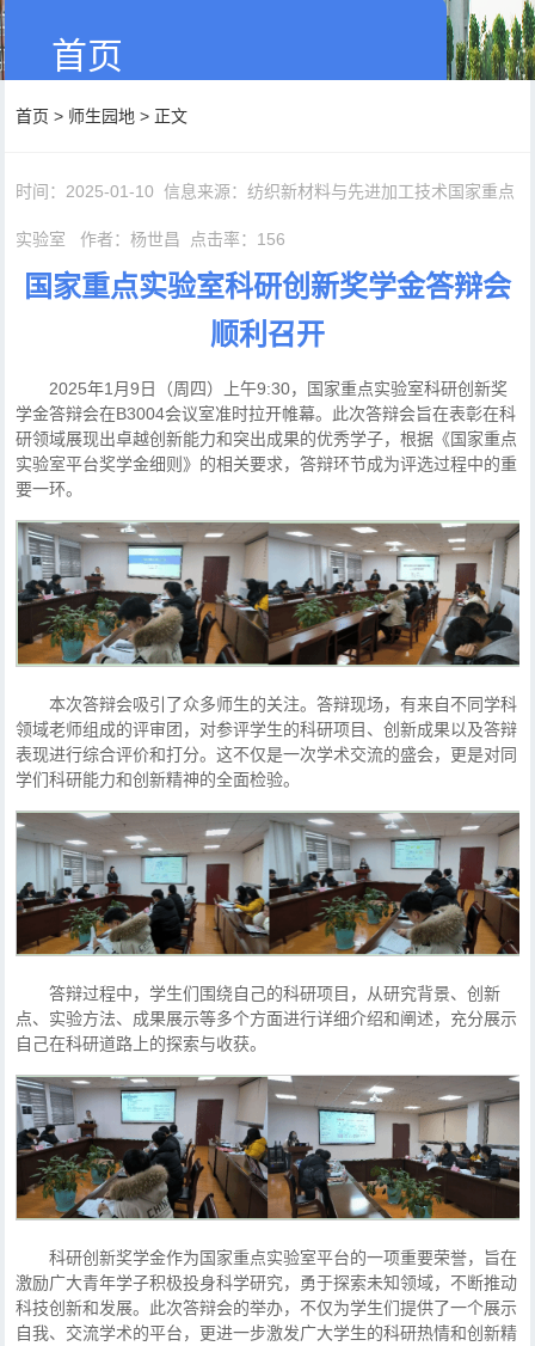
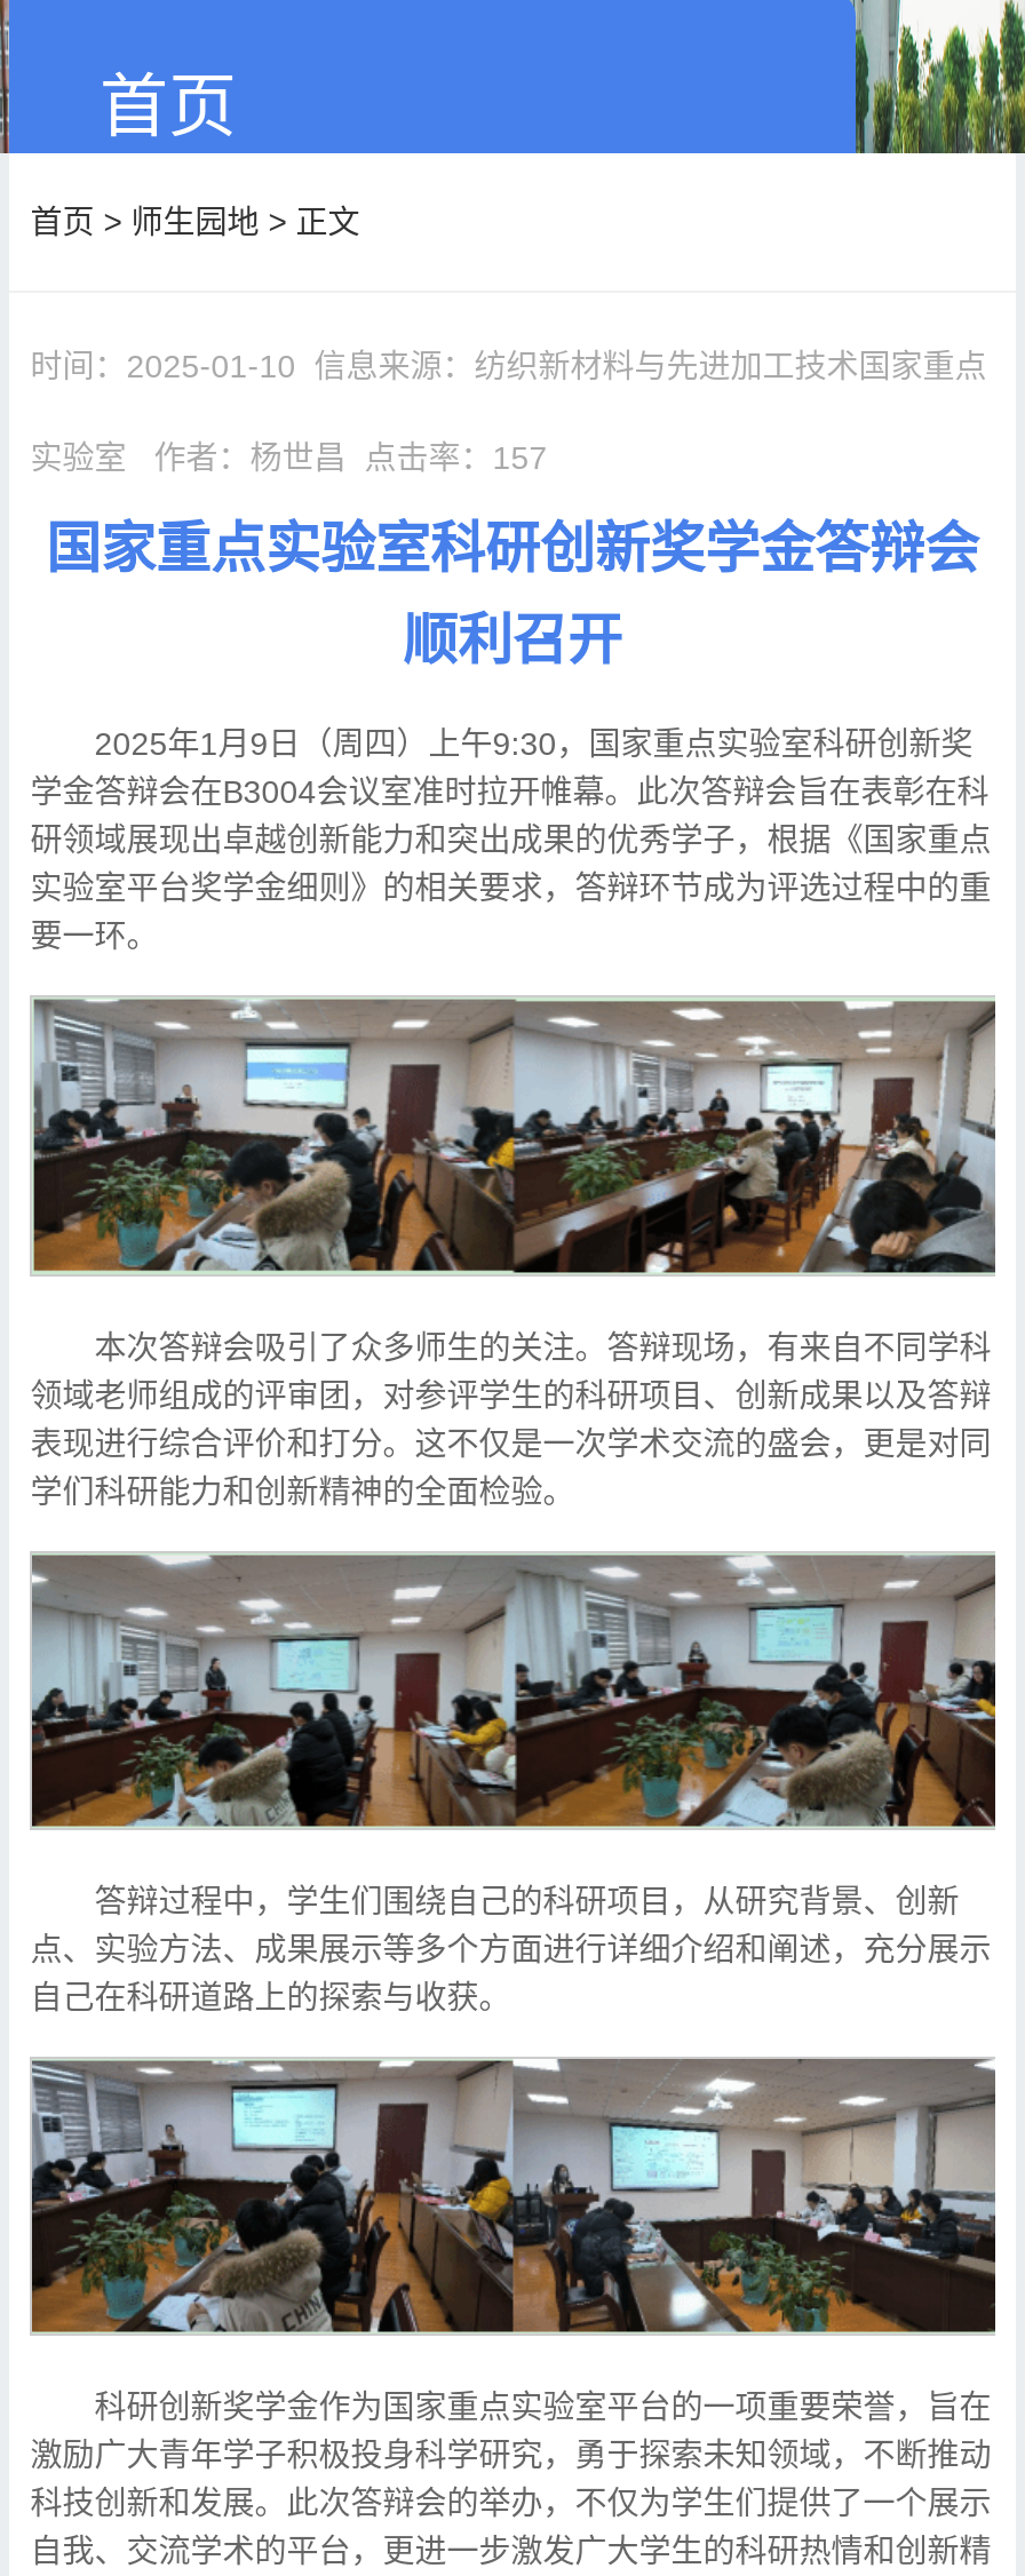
[16,229,286,249] 实验室 作者：杨世昌 点击率：156 -> [30,439,547,476] 实验室 作者：杨世昌 点击率：157

